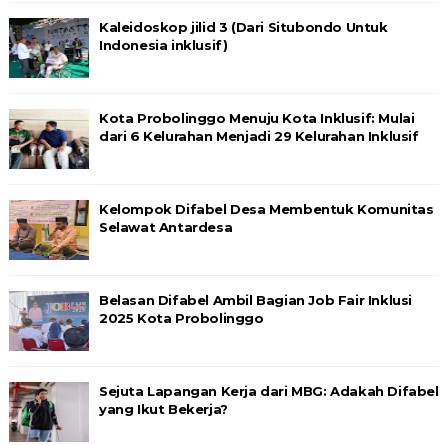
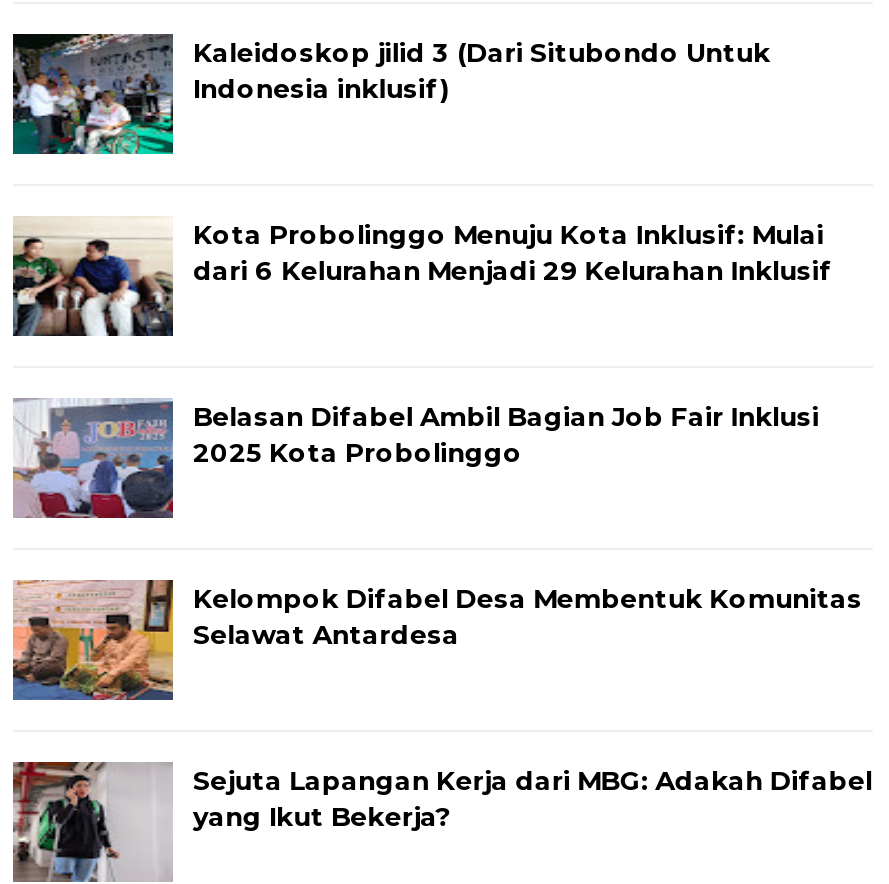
moved [7,199,434,262] -> [9,578,862,704]: [image] | Kelompok Difabel Desa Membentuk Komunitas | Selawat Antardesa
moved [10,292,412,351] -> [13,398,819,518]: [image] | Belasan Difabel Ambil Bagian Job Fair Inklusi | 2025 Kota Probolinggo

